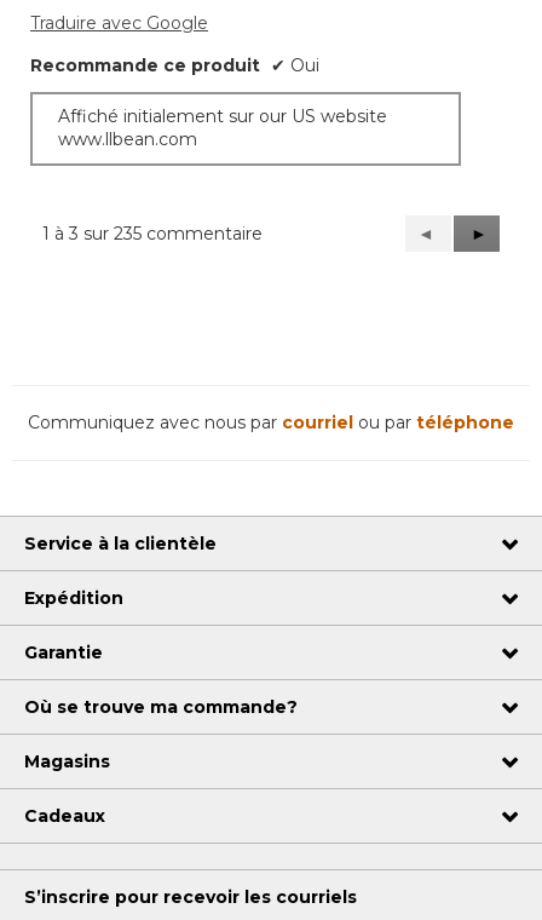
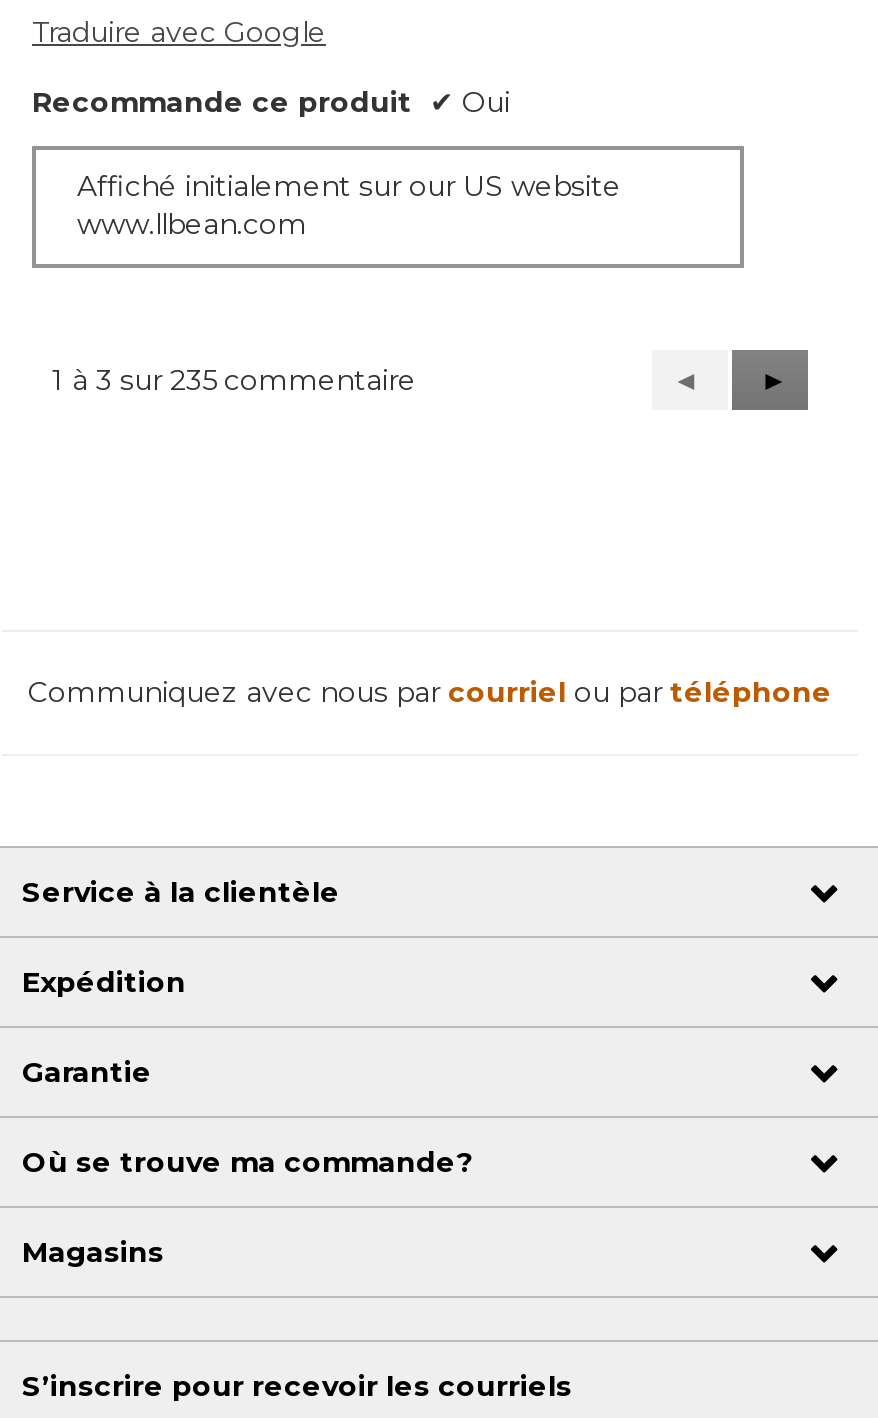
[24,805,105,827] Cadeaux -> none

